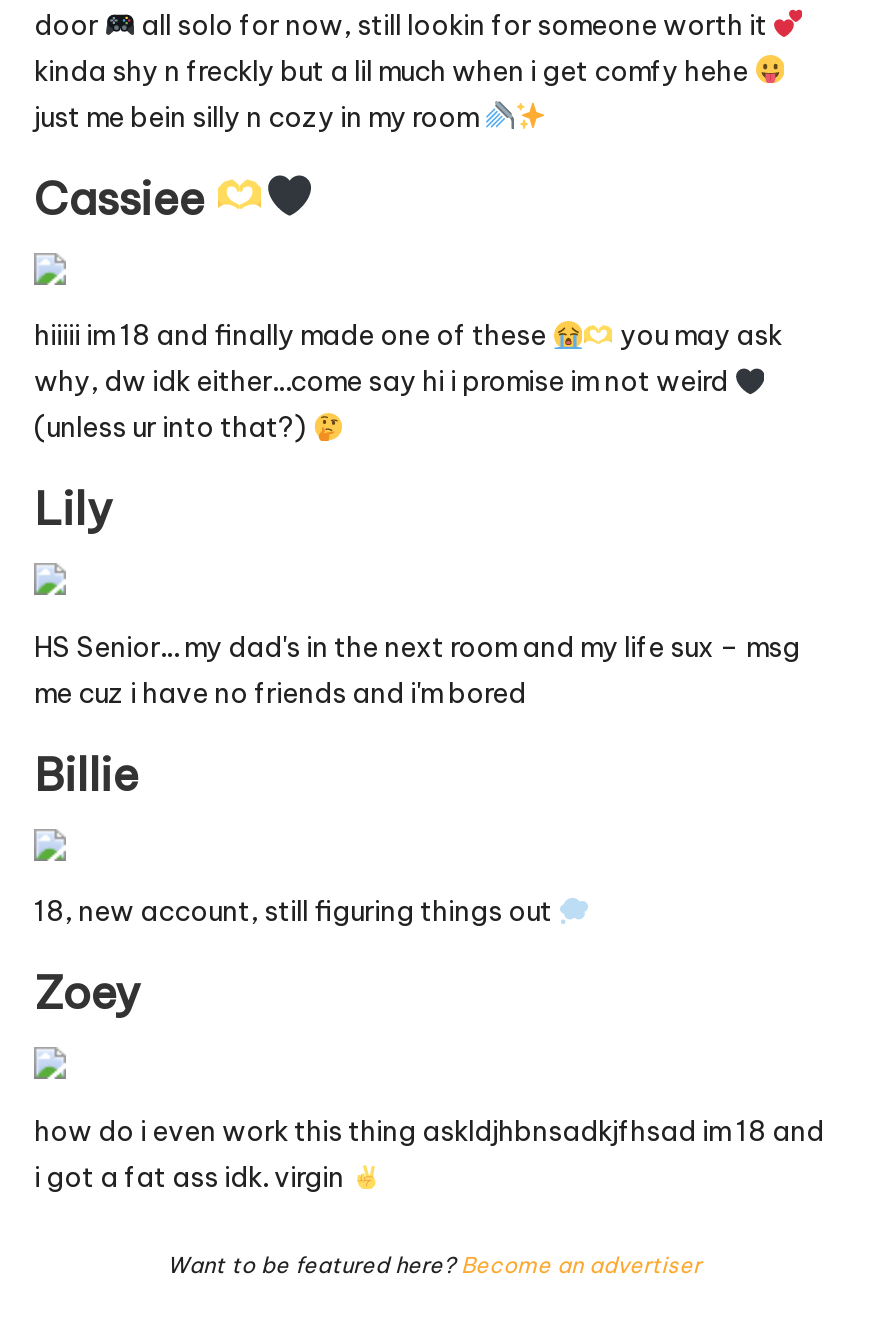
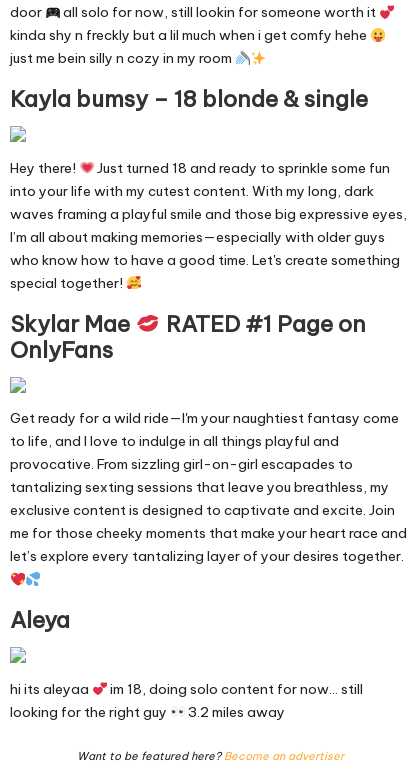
[34,170,824,1195] Cassiee | hiiiii im 18 and finally made one of these | you may ask | why, dw idk either…come say hi i promise im not weird | (unless ur into that?) | Lily | HS Senior… my dad's in the next room and my life sux – msg | me cuz i have no friends and i'm bored | Billie | 18, new account, still figuring things out | Zoey | how do i even work this thing askldjhbnsadkjfhsad im 18 and | i got a fat ass idk. virgin -> [10,85,407,721] Kayla bumsy – 18 blonde & single | Hey there! | Just turned 18 and ready to sprinkle some fun | into your life with my cutest content. With my long, dark | waves framing a playful smile and those big expressive eyes, | I’m all about making memories—especially with older guys | who know how to have a good time. Let's create something | special together! | Skylar Mae | RATED #1 Page on | OnlyFans | Get ready for a wild ride—I'm your naughtiest fantasy come | to life, and I love to indulge in all things playful and | provocative. From sizzling girl-on-girl escapades to | tantalizing sexting sessions that leave you breathless, my | exclusive content is designed to captivate and excite. Join | me for those cheeky moments that make your heart race and | let’s explore every tantalizing layer of your desires together. | Aleya | hi its aleyaa | im 18, doing solo content for now… still | looking for the right guy | 3.2 miles away

